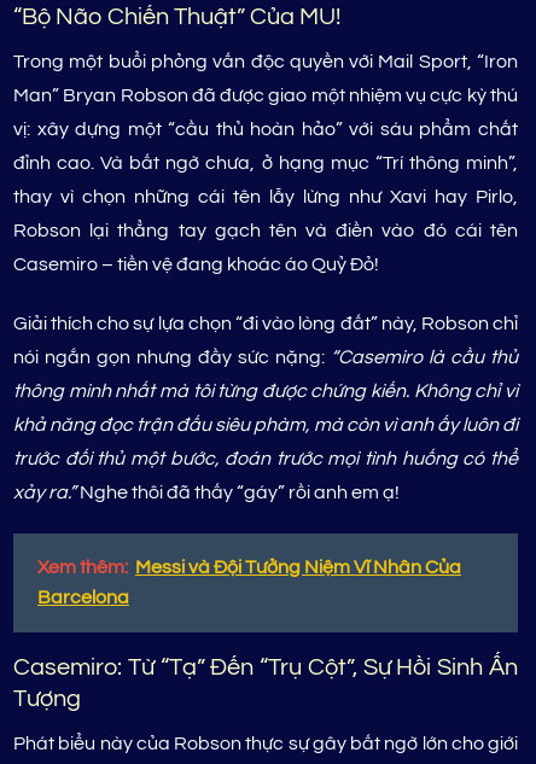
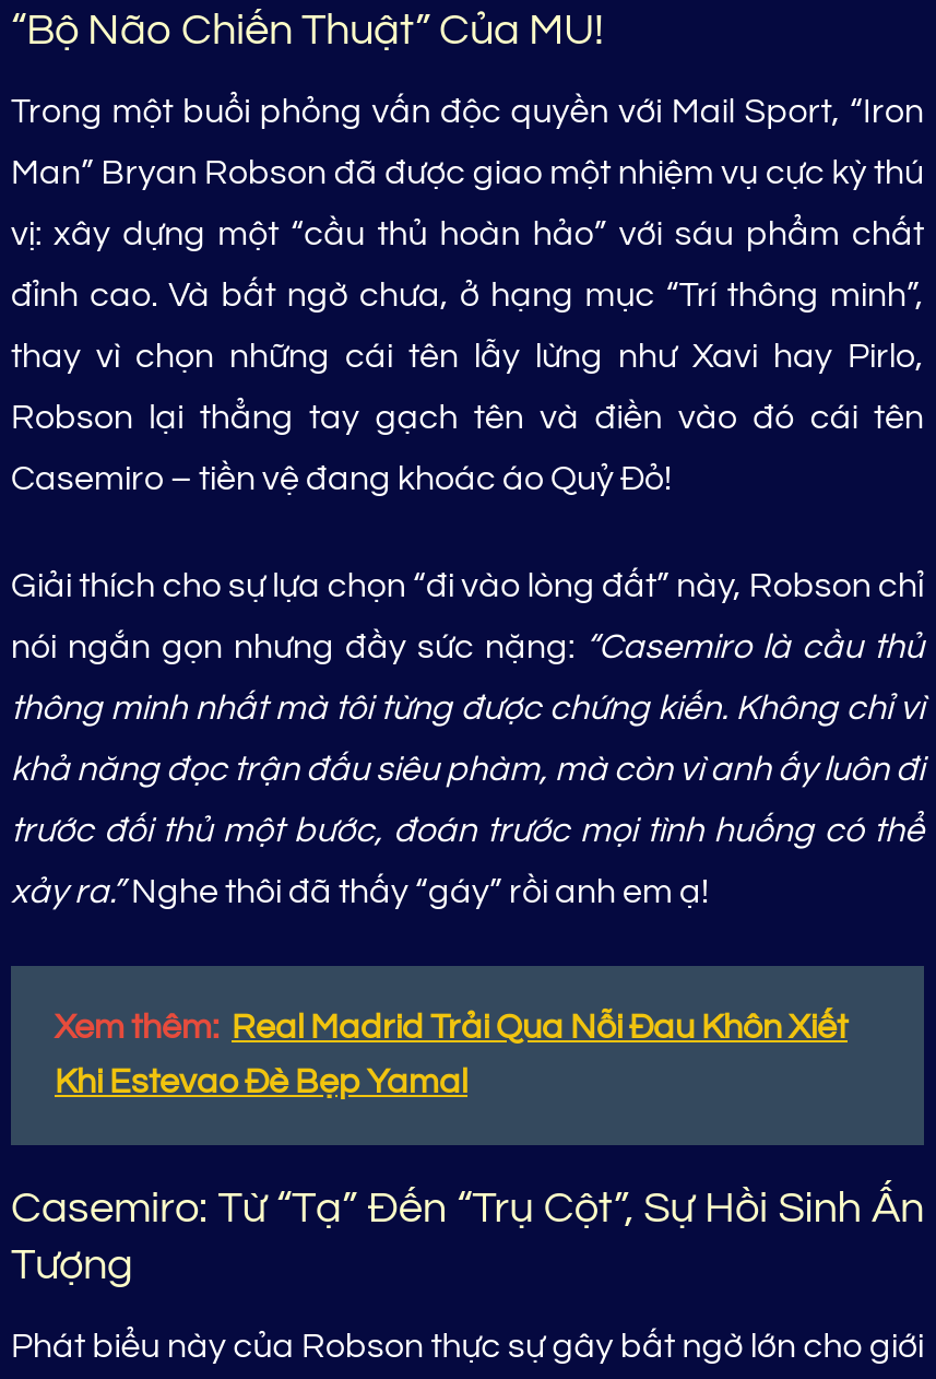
[37,558,461,577] Xem thêm: Messi và Đội Tưởng Niệm Vĩ Nhân Của -> [55,1011,848,1046] Xem thêm: Real Madrid Trải Qua Nỗi Đau Khôn Xiết
[37,588,129,608] Barcelona -> [55,1065,467,1100] Khi Estevao Đè Bẹp Yamal

